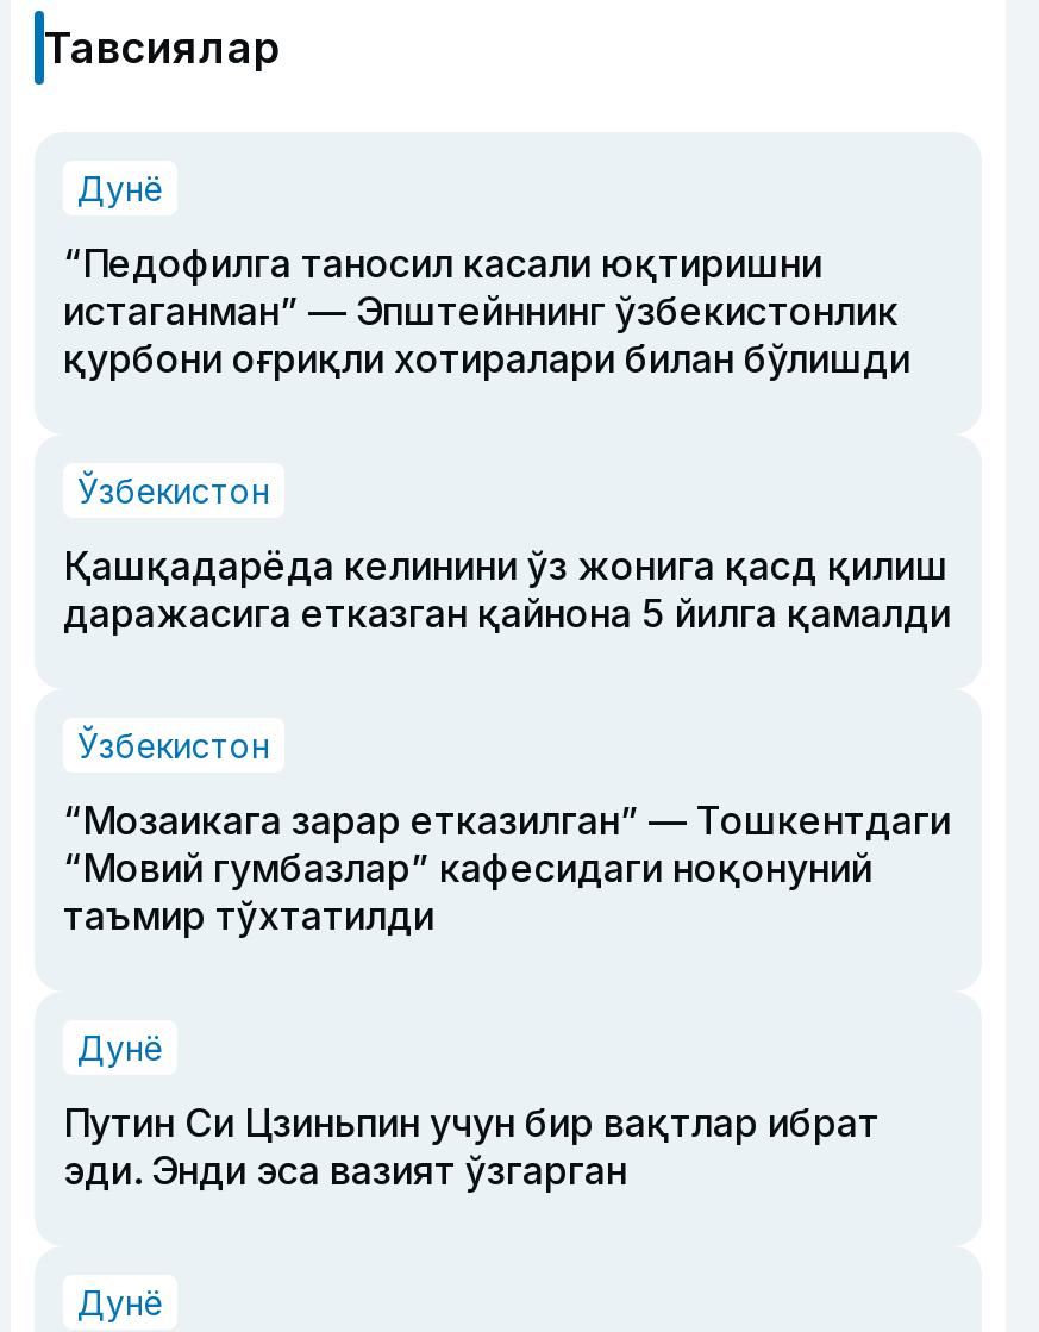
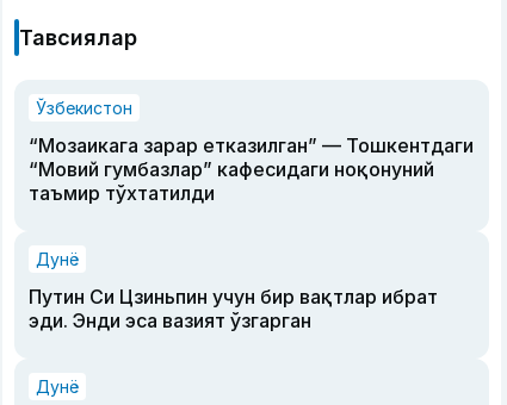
[63,168,951,637] Дунё | “Педофилга таносил касали юқтиришни | истаганман” — Эпштейннинг ўзбекистонлик | қурбони оғриқли хотиралари билан бўлишди | Ўзбекистон | Қашқадарёда келинини ўз жонига қасд қилиш | даражасига етказган қайнона 5 йилга қамалди -> none

